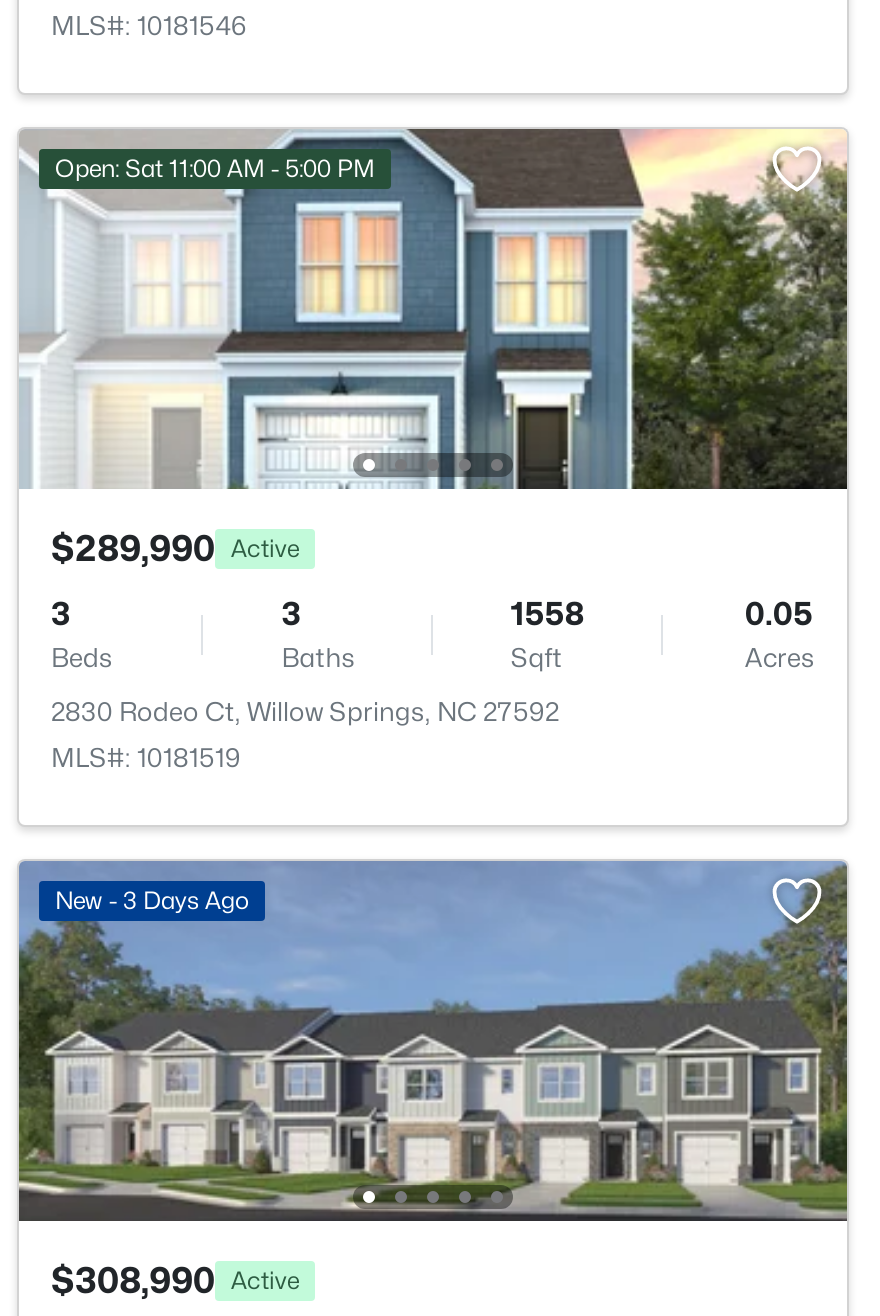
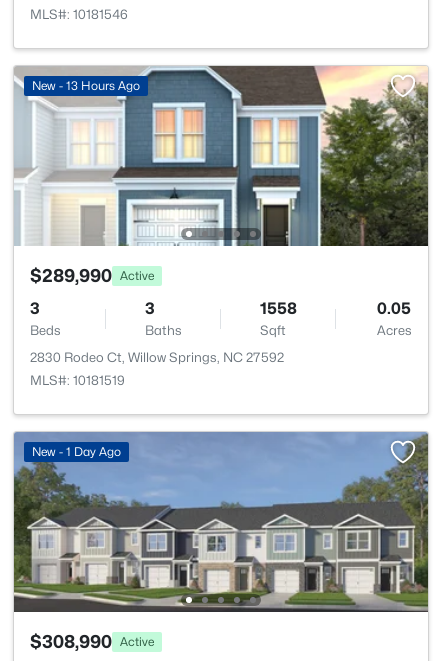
[55,153,375,183] Open: Sat 11:00 AM - 5:00 PM -> [32,78,140,93] New - 13 Hours Ago
[55,885,249,915] New - 3 Days Ago -> [32,444,121,459] New - 1 Day Ago

